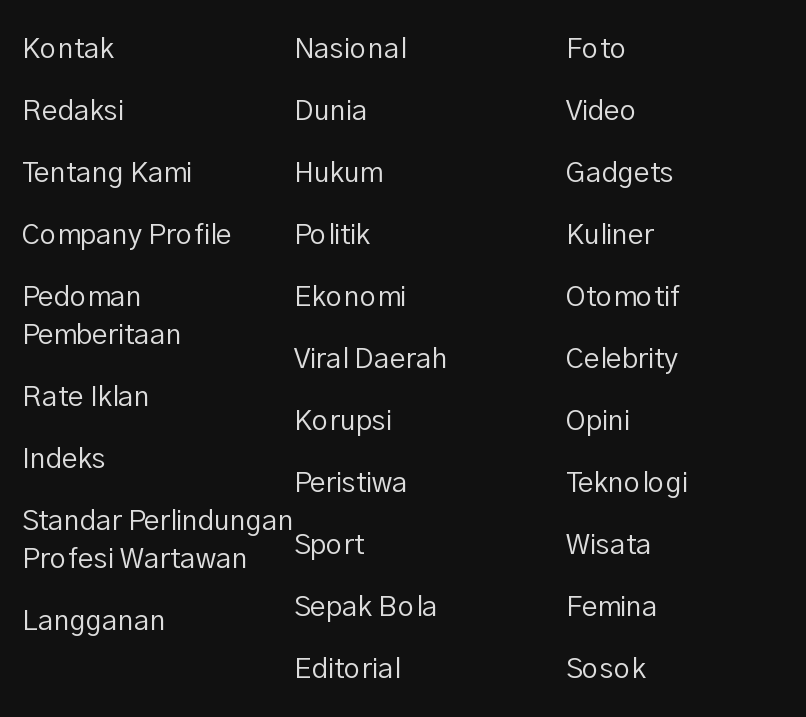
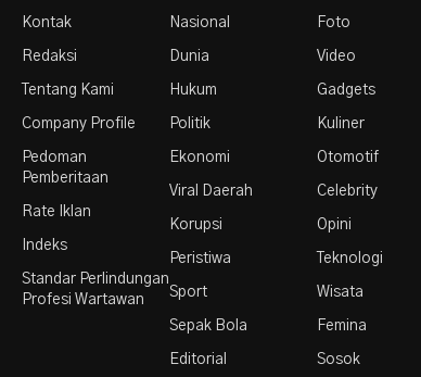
[22,608,166,636] Langganan -> none

